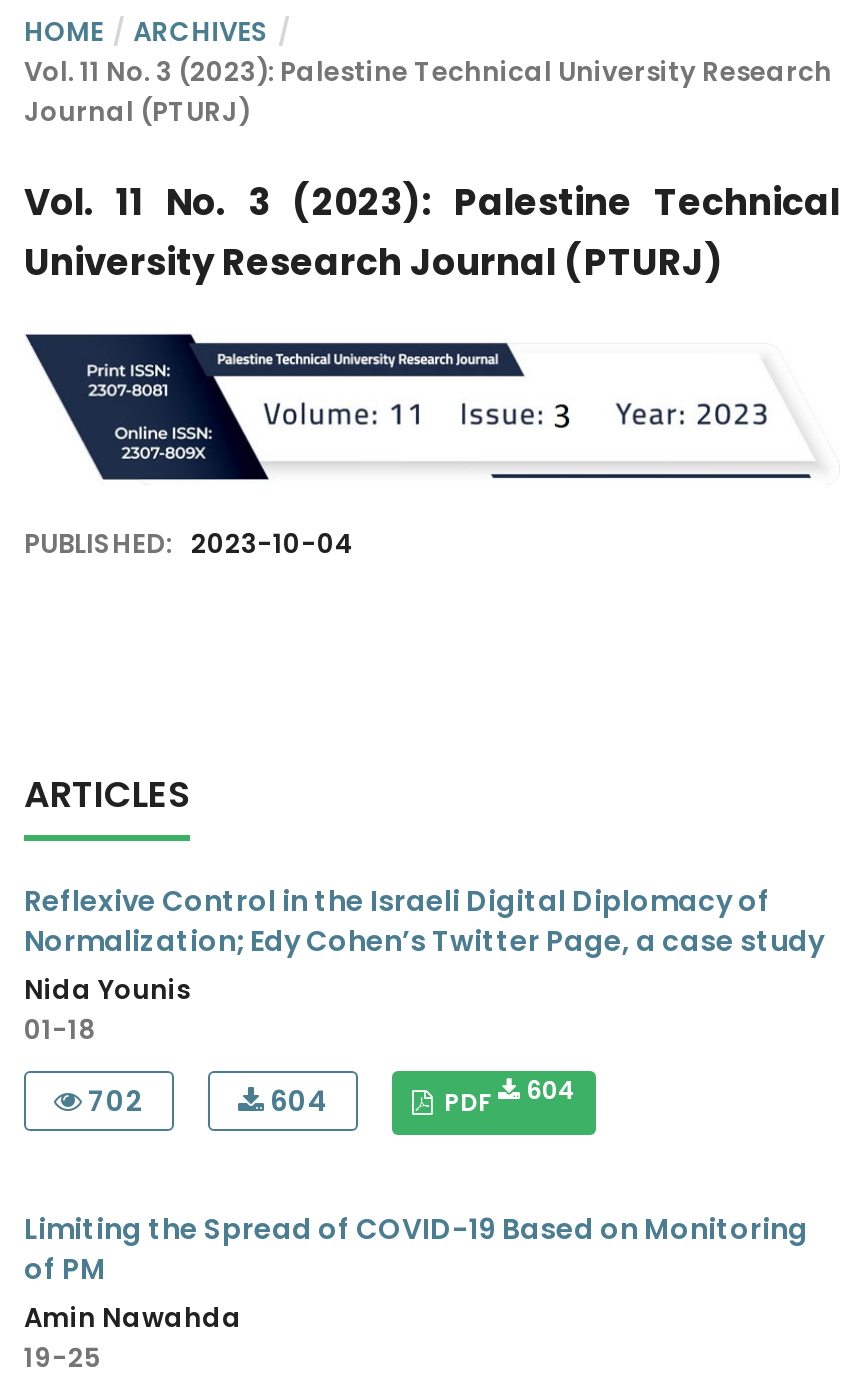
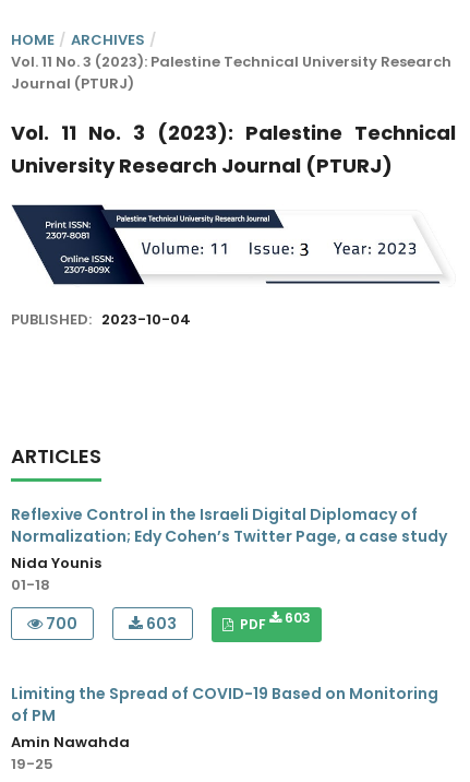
[82,1081,144,1121] 702 -> [43,613,77,635] 700
[264,1081,328,1121] 604 -> [143,613,177,635] 603
[438,1073,576,1119] PDF 604 -> [237,608,311,633] PDF 603

